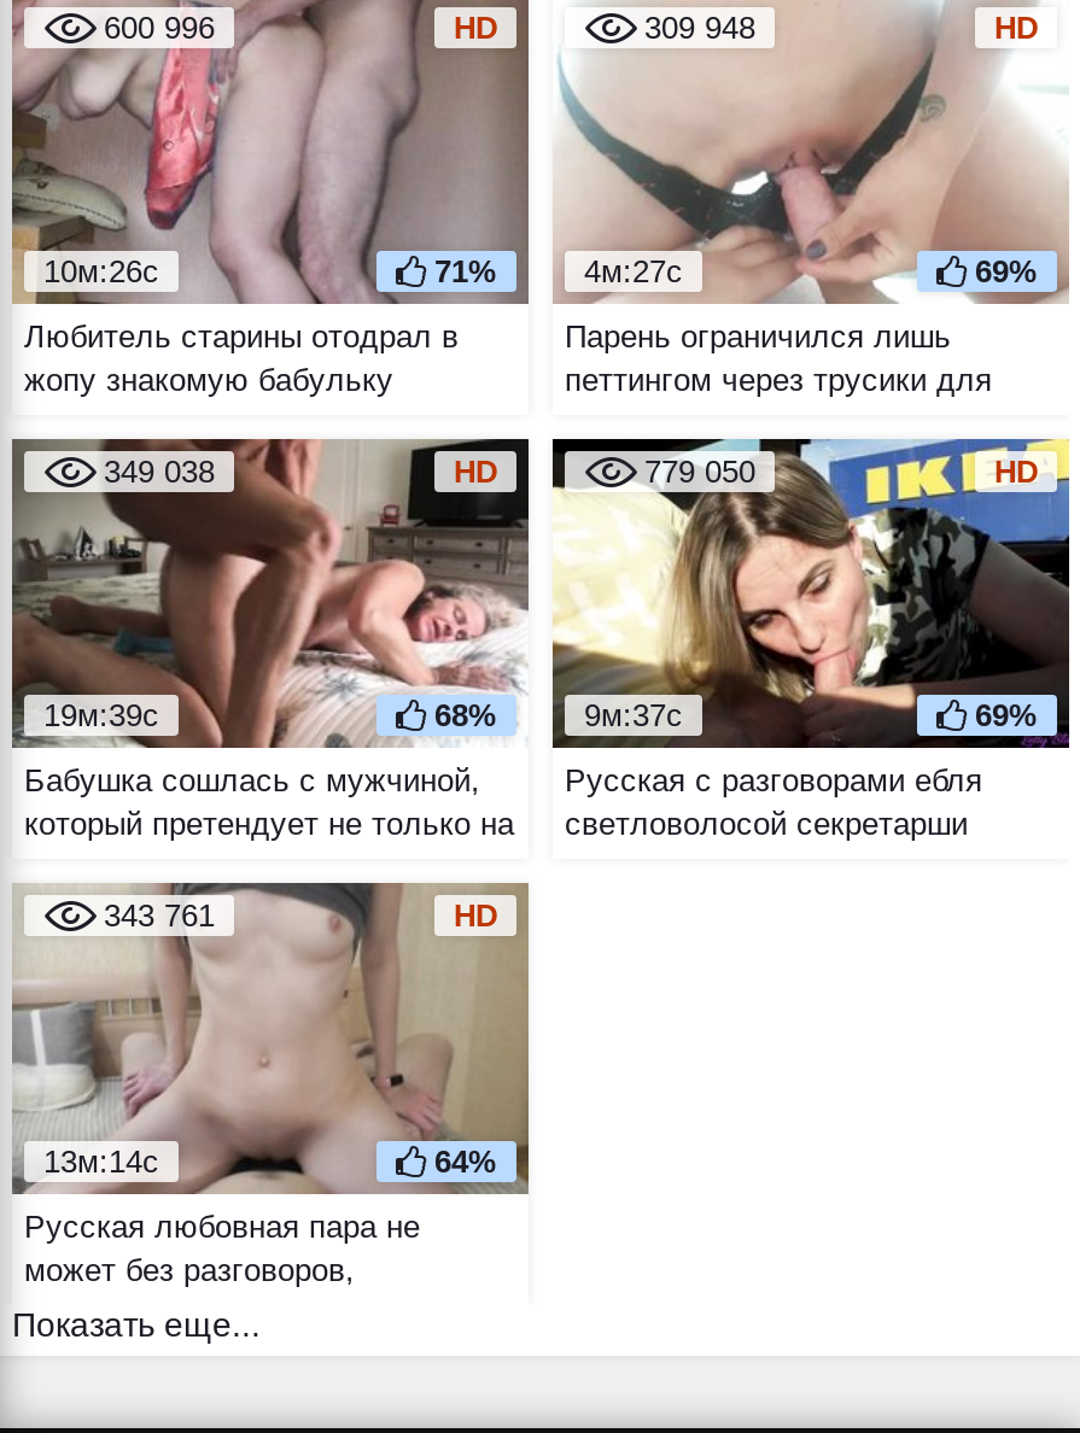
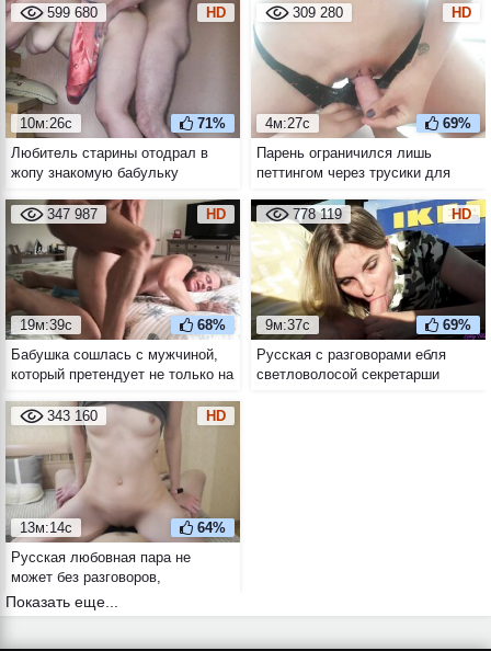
[104,8,215,45] 600 996 -> [47,4,98,20] 599 680
[644,8,755,45] 309 948 -> [293,4,343,20] 309 280
[104,453,215,489] 349 038 -> [47,206,98,222] 347 987
[644,453,755,489] 779 050 -> [293,206,342,222] 778 119
[104,898,215,934] 343 761 -> [47,408,98,424] 343 160

